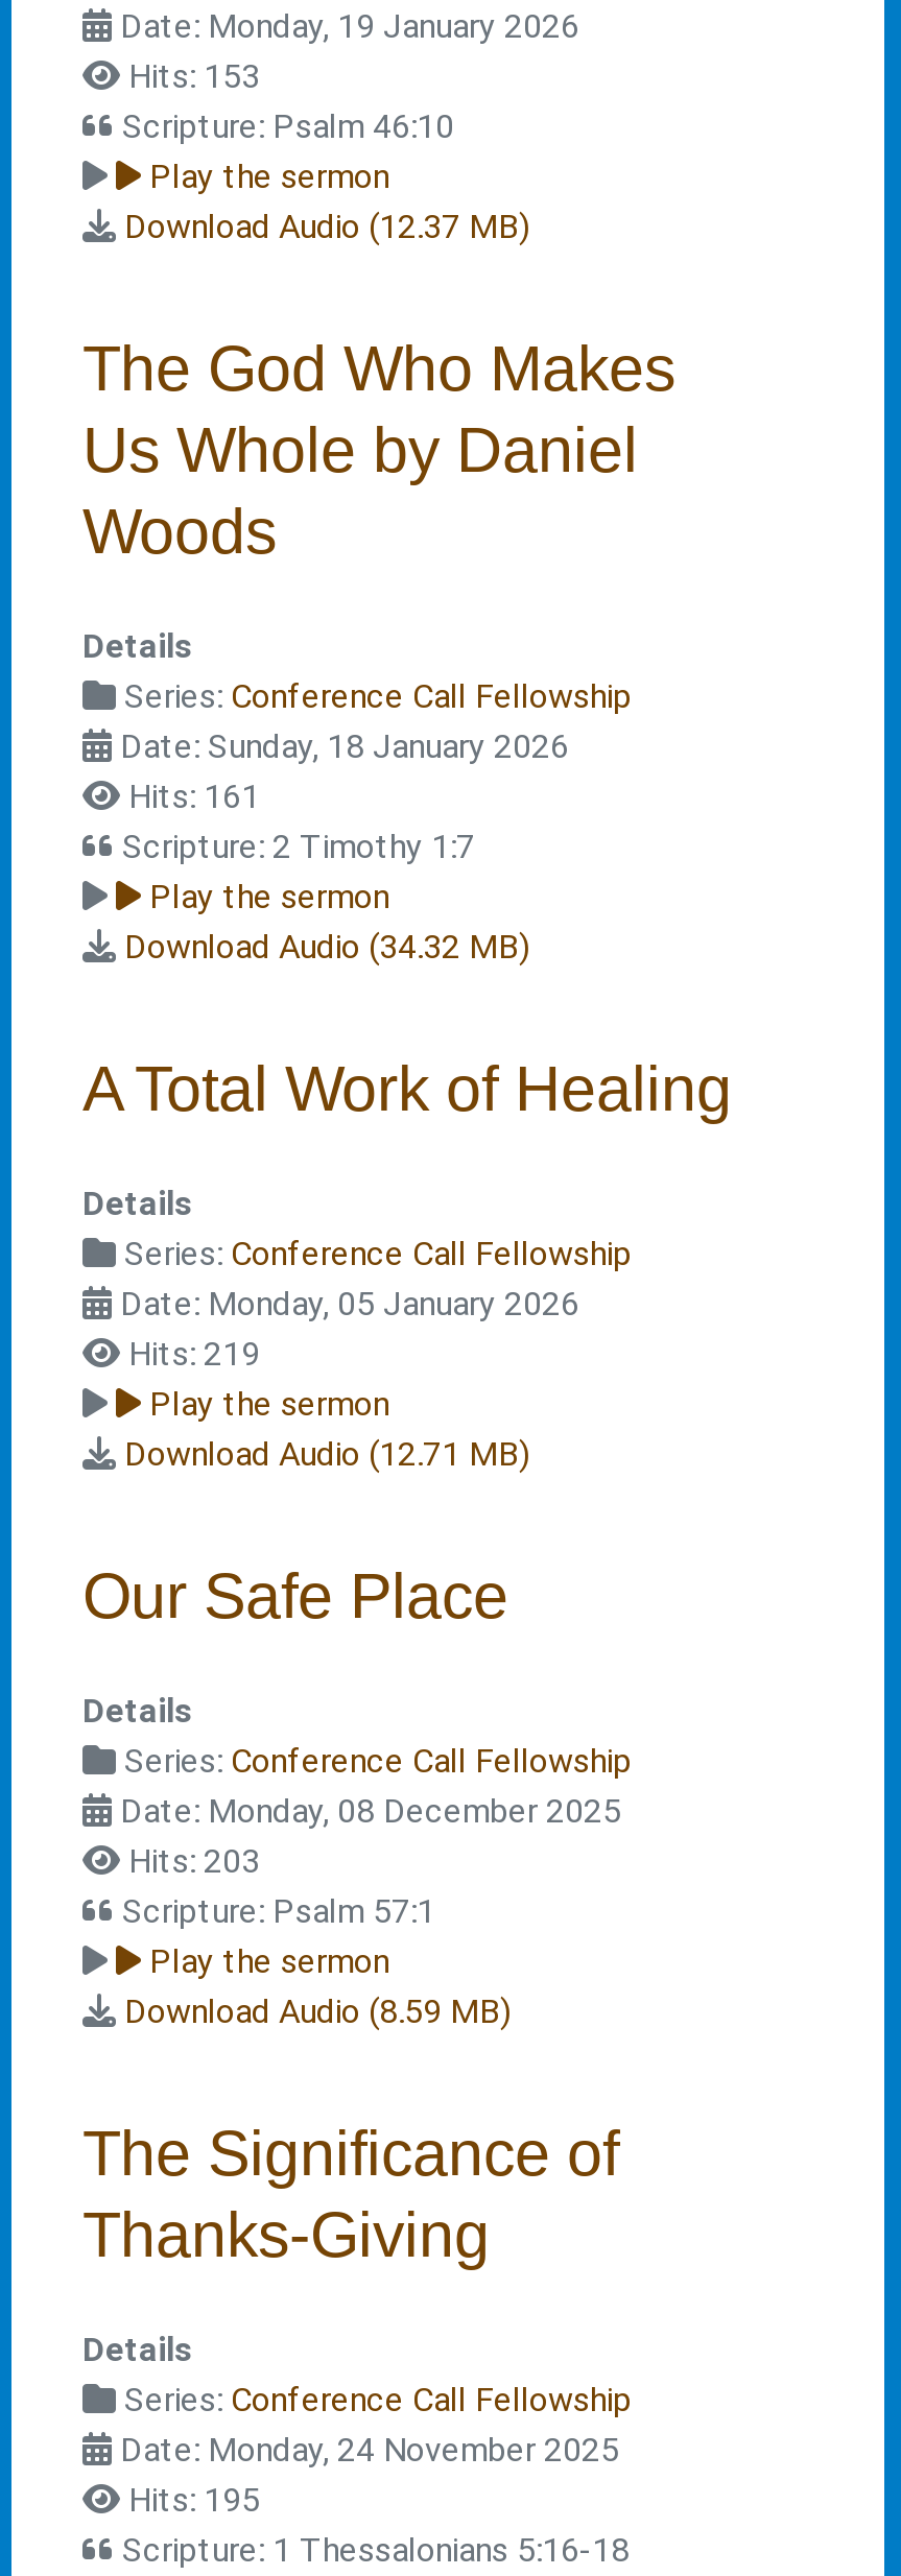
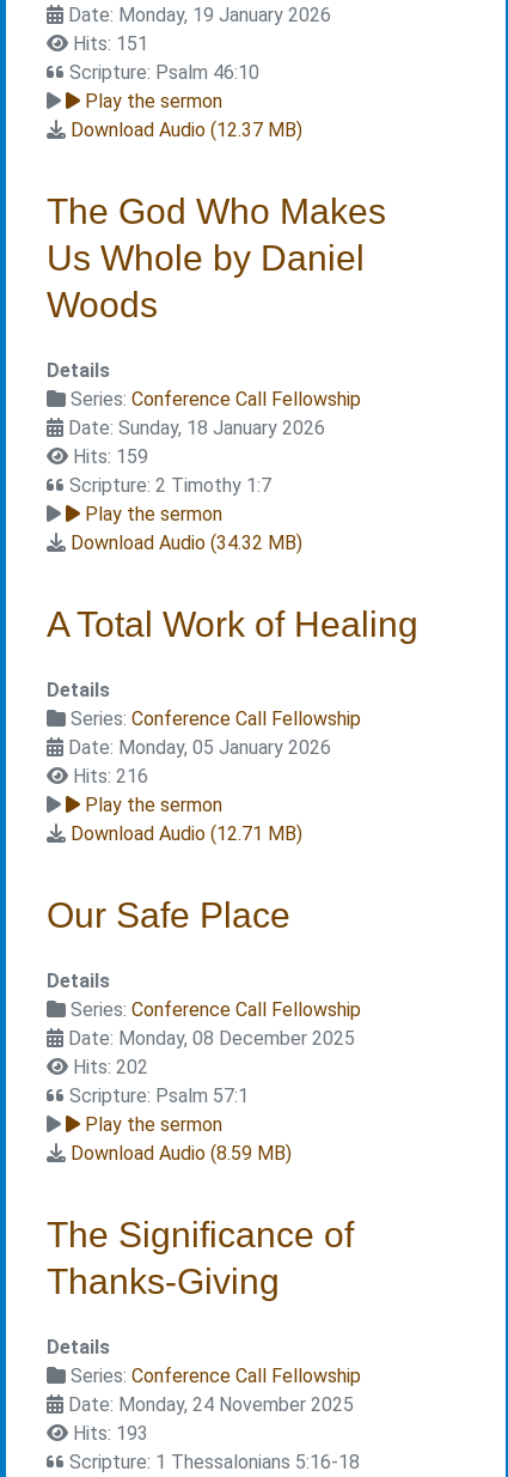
[120,56,260,96] Hits: 153 -> [68,32,148,55] Hits: 151
[120,777,260,816] Hits: 161 -> [68,445,148,468] Hits: 159
[120,1334,260,1374] Hits: 219 -> [68,765,148,788] Hits: 216
[120,1841,260,1881] Hits: 203 -> [68,1056,148,1078] Hits: 202
[120,2480,260,2520] Hits: 195 -> [68,1422,148,1445] Hits: 193

